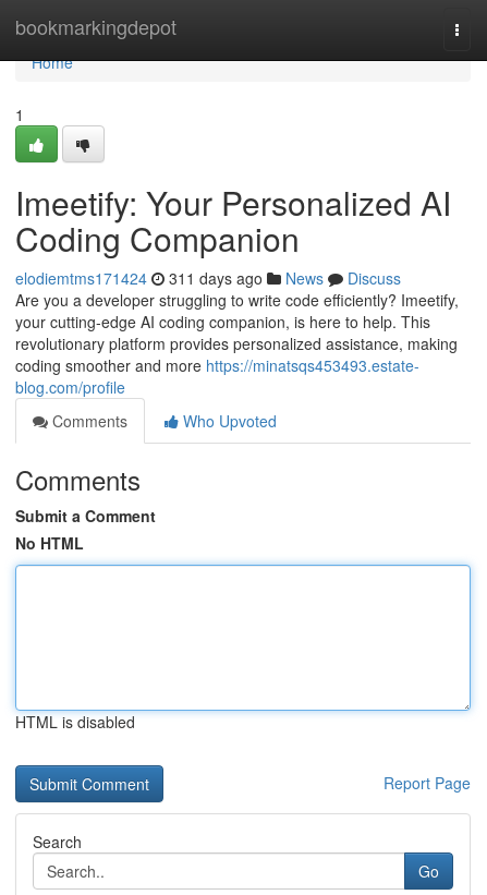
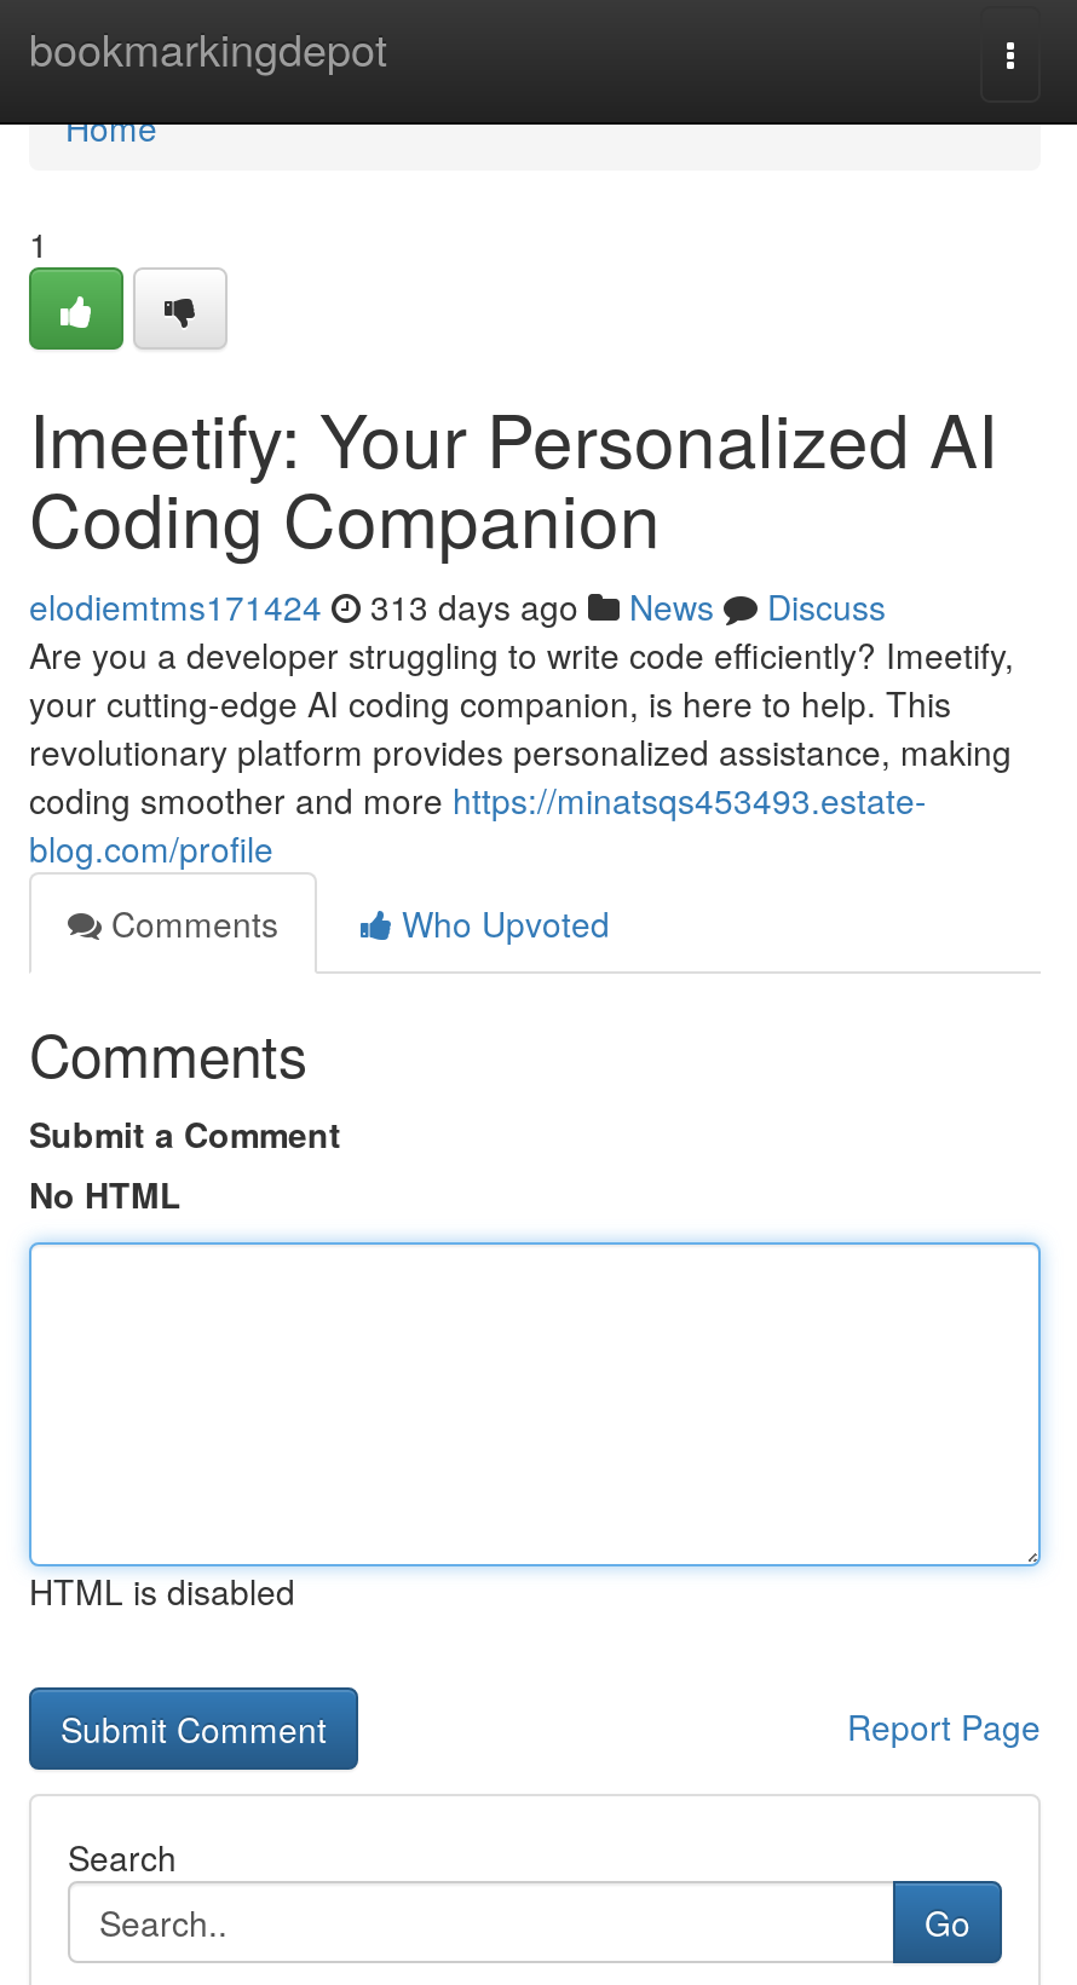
[15,267,401,289] elodiemtms171424 311 days ago News Discuss -> [29,582,886,630] elodiemtms171424 313 days ago News Discuss

